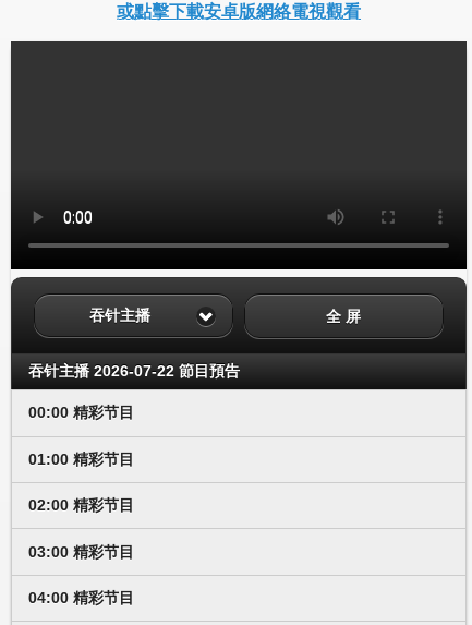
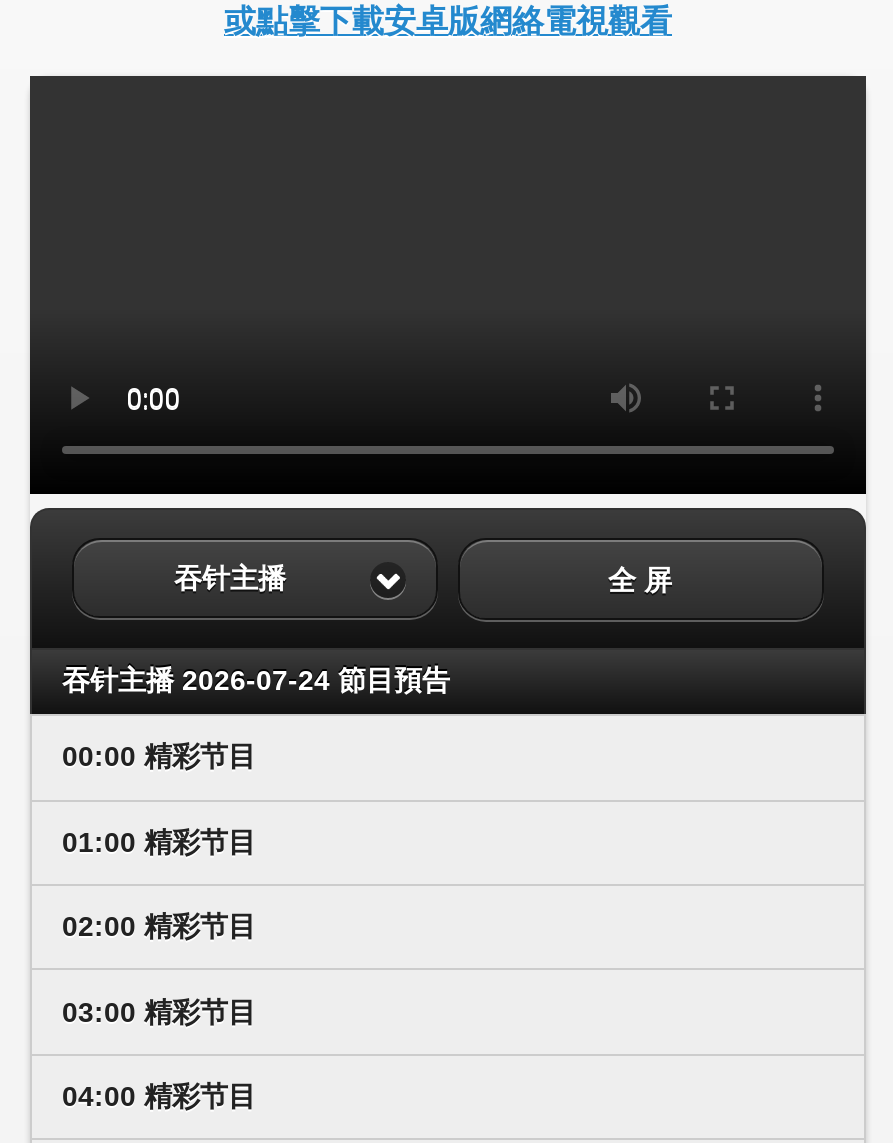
[28,362,240,380] 吞针主播 2026-07-22 節目預告 -> [62,664,450,696] 吞针主播 2026-07-24 節目預告

